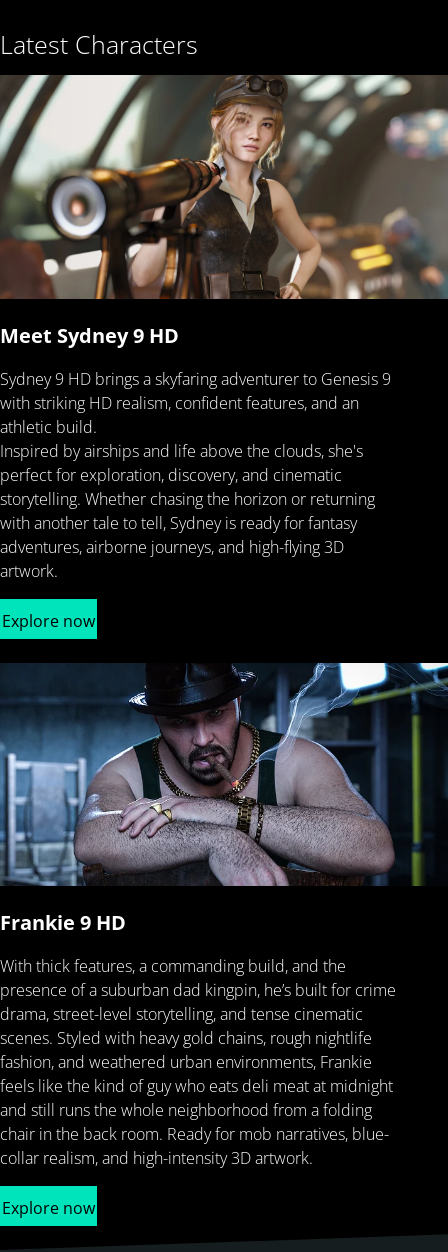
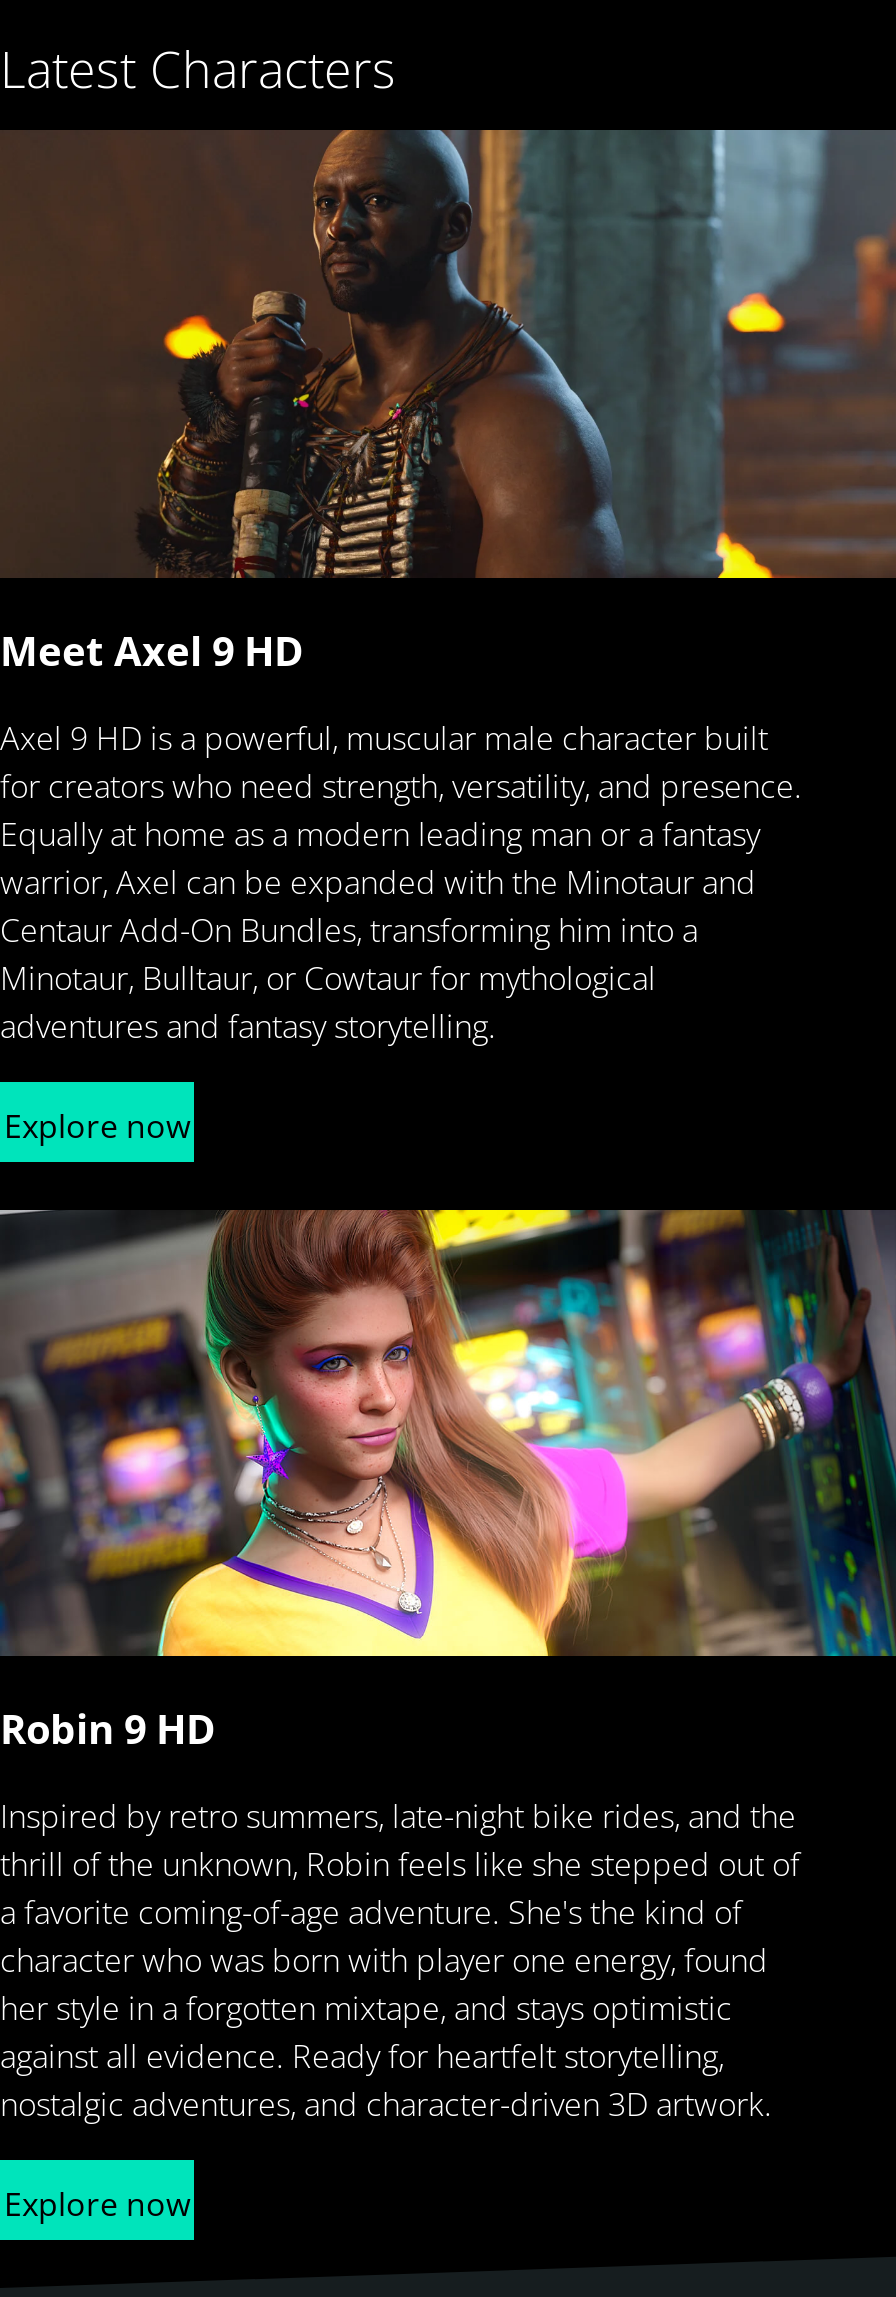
[0,74,445,349] [image] | Meet Sydney 9 HD -> [0,130,890,677] [image] | Meet Axel 9 HD
[0,368,391,582] Sydney 9 HD brings a skyfaring adventurer to Genesis 9 | with striking HD realism, confident features, and an | athletic build. | Inspired by airships and life above the clouds, she's | perfect for exploration, discovery, and cinematic | storytelling. Whether chasing the horizon or returning | with another tale to tell, Sydney is ready for fantasy | adventures, airborne journeys, and high-flying 3D | artwork. -> [0,715,802,1047] Axel 9 HD is a powerful, muscular male character built | for creators who need strength, versatility, and presence. | Equally at home as a modern leading man or a fantasy | warrior, Axel can be expanded with the Minotaur and | Centaur Add-On Bundles, transforming him into a | Minotaur, Bulltaur, or Cowtaur for mythological | adventures and fantasy storytelling.
[0,662,445,936] [image] | Frankie 9 HD -> [0,1208,890,1757] [image] | Robin 9 HD
[0,955,396,1169] With thick features, a commanding build, and the | presence of a suburban dad kingpin, he’s built for crime | drama, street-level storytelling, and tense cinematic | scenes. Styled with heavy gold chains, rough nightlife | fashion, and weathered urban environments, Frankie | feels like the kind of guy who eats deli meat at midnight | and still runs the whole neighborhood from a folding | chair in the back room. Ready for mob narratives, blue- | collar realism, and high-intensity 3D artwork. -> [0,1795,800,2127] Inspired by retro summers, late-night bike rides, and the | thrill of the unknown, Robin feels like she stepped out of | a favorite coming-of-age adventure. She's the kind of | character who was born with player one energy, found | her style in a forgotten mixtape, and stays optimistic | against all evidence. Ready for heartfelt storytelling, | nostalgic adventures, and character-driven 3D artwork.

